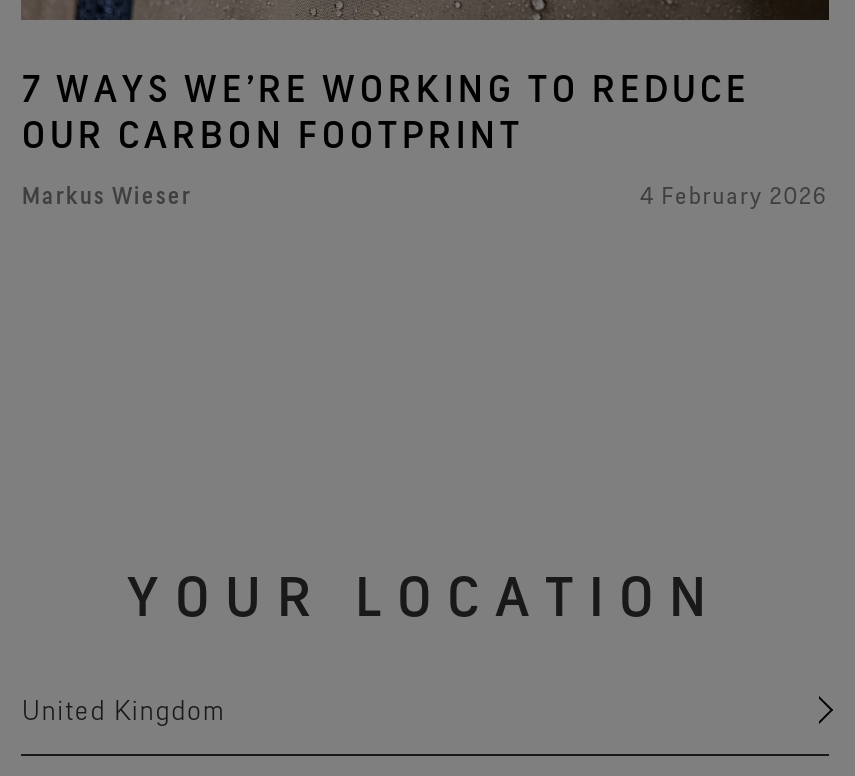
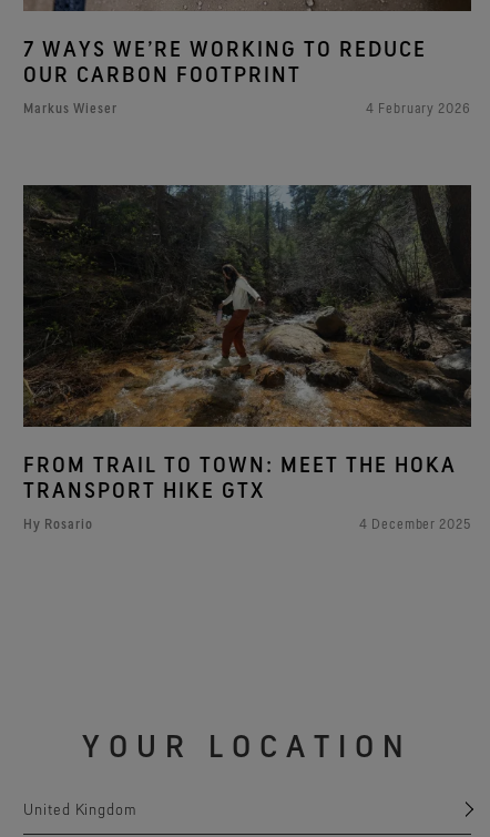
none -> [23,184,471,532] [image] | FROM TRAIL TO TOWN: MEET THE HOKA | TRANSPORT HIKE GTX | Hy Rosario | 4 December 2025

